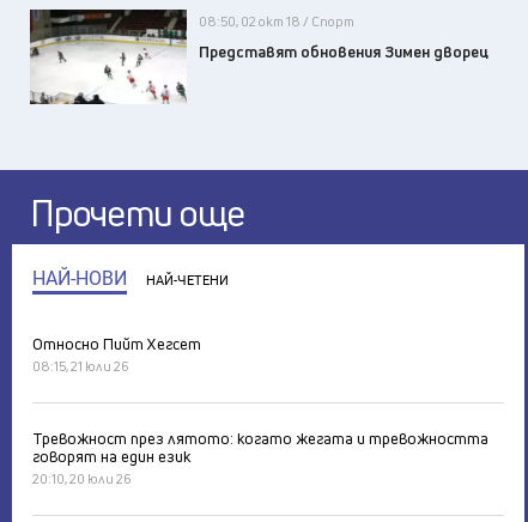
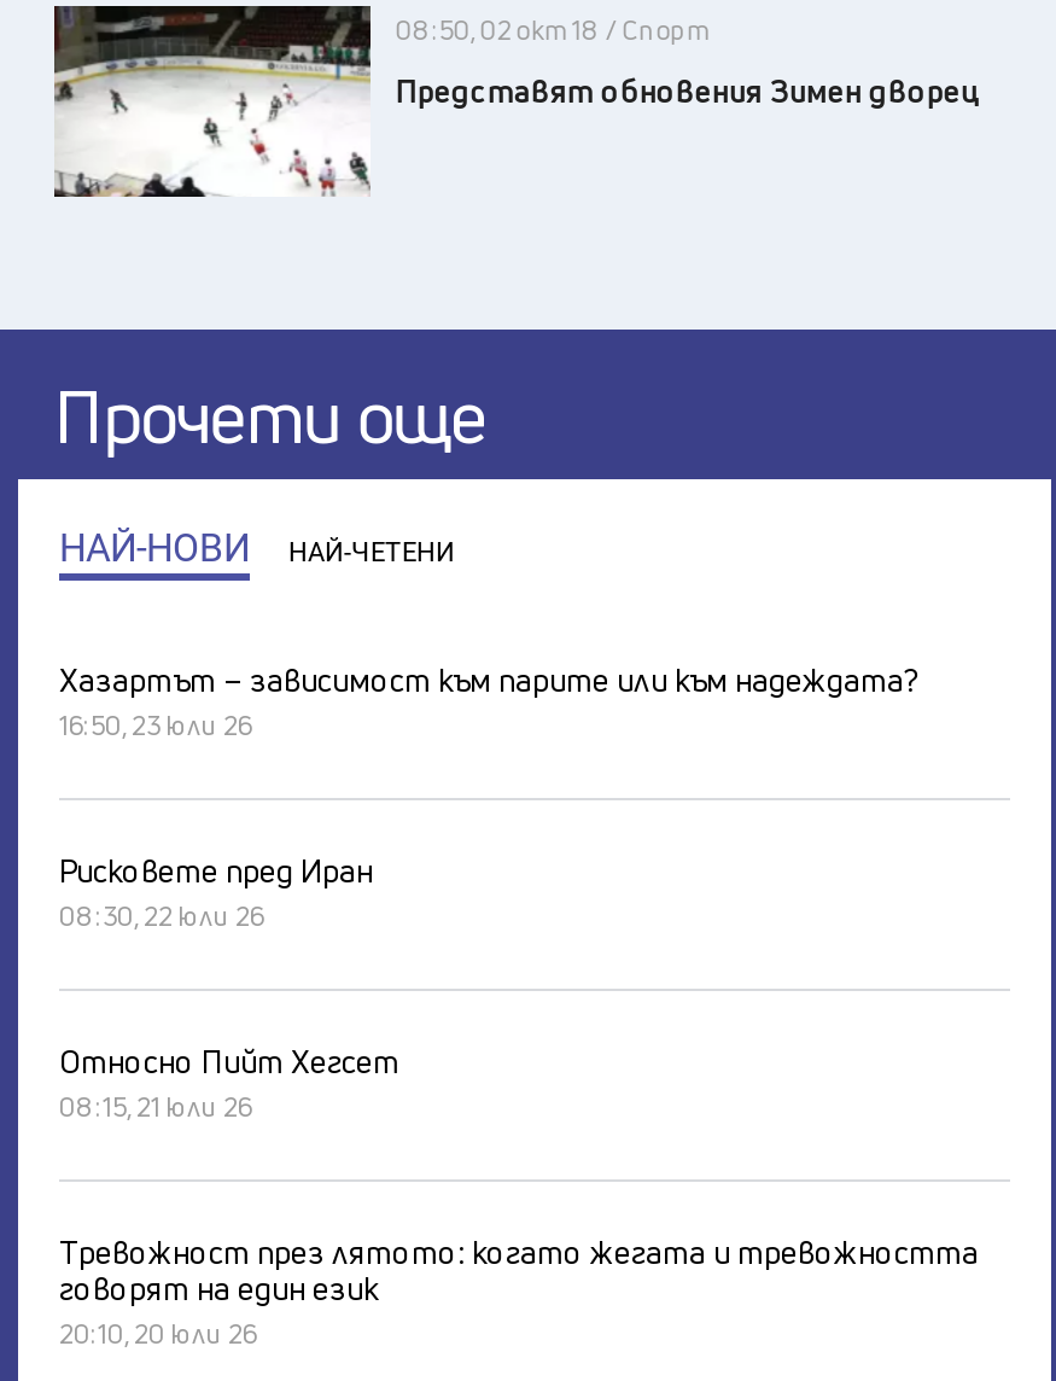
none -> [59,658,916,933] Хазартът – зависимост към парите или към надеждата? | 16:50, 23 юли 26 | Рисковете пред Иран | 08:30, 22 юли 26

